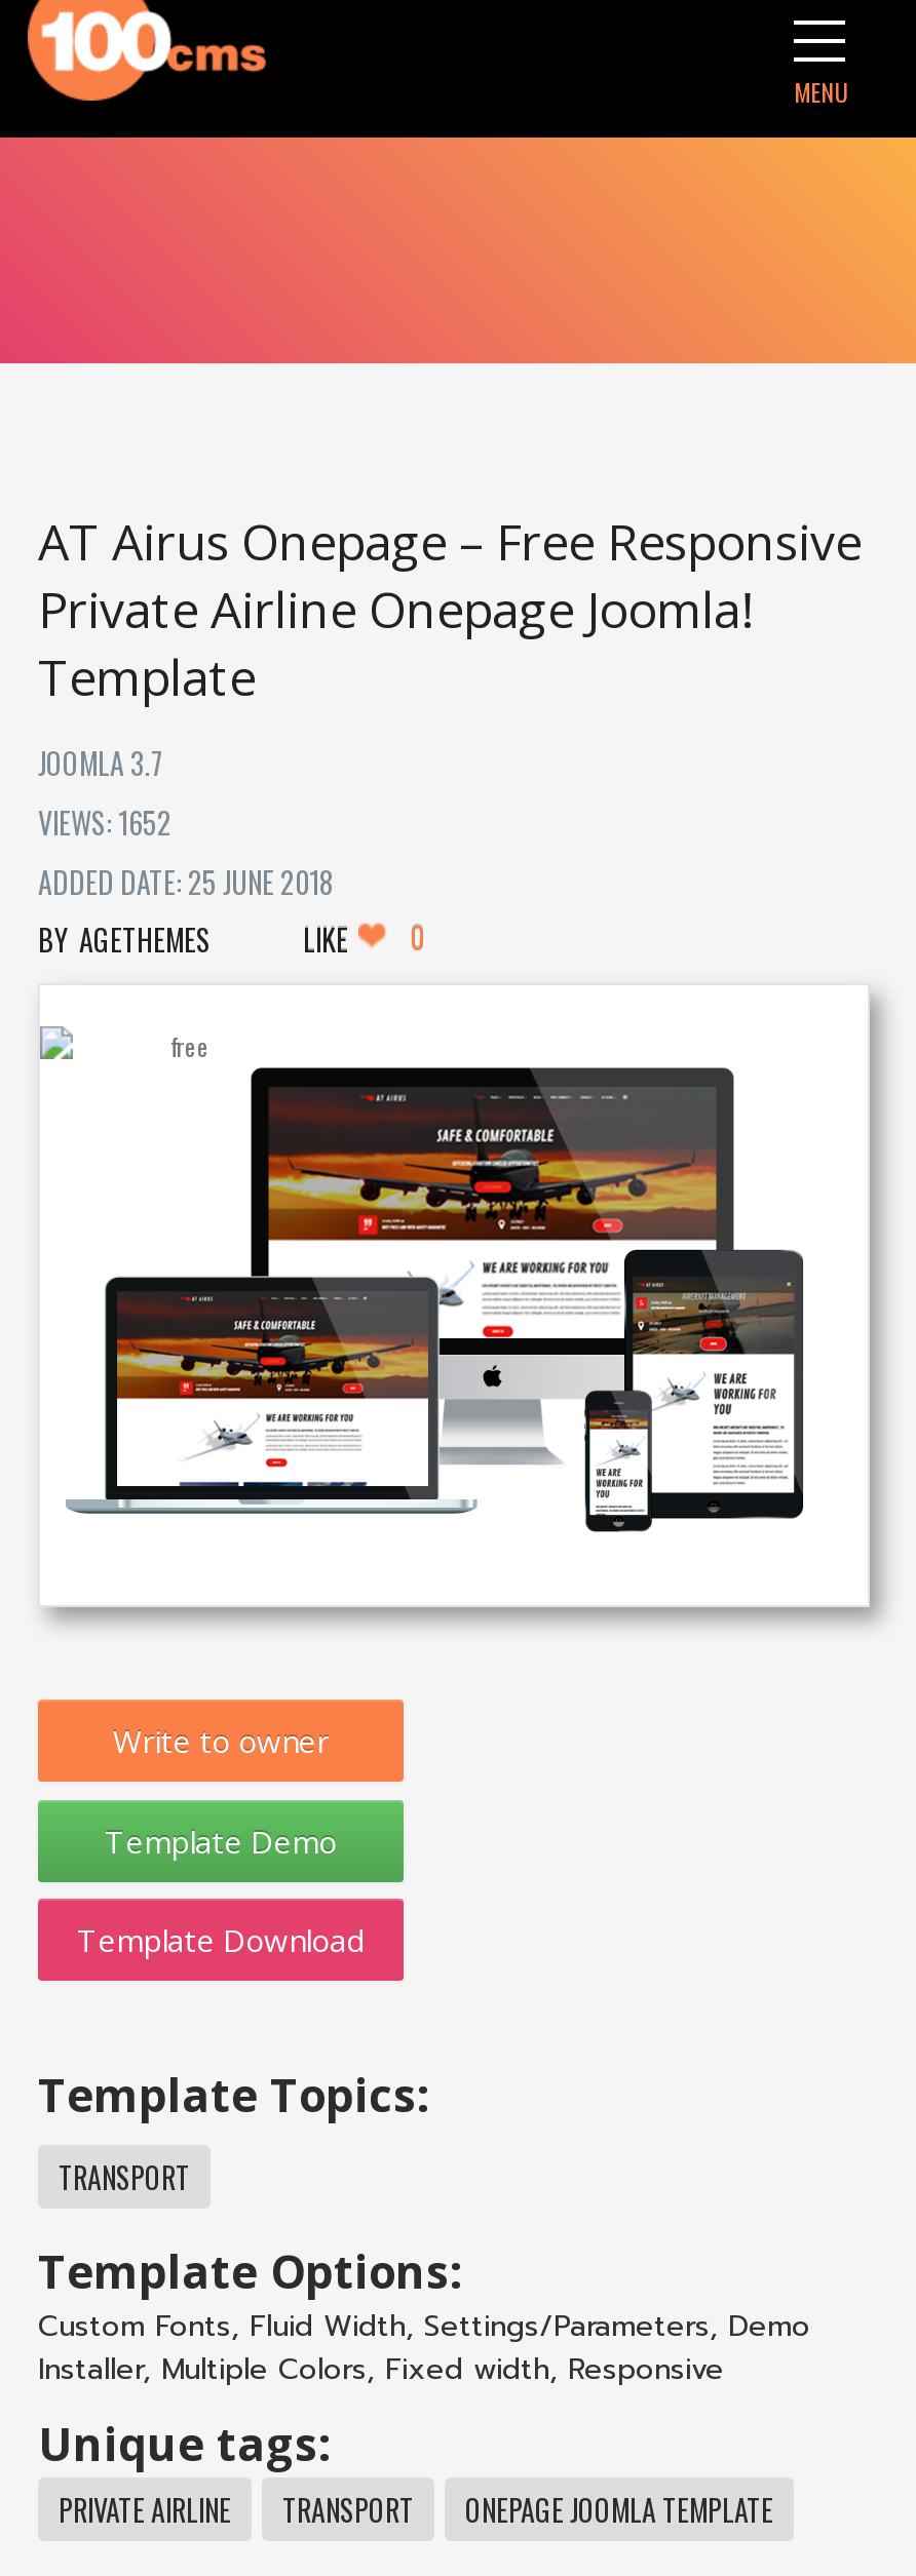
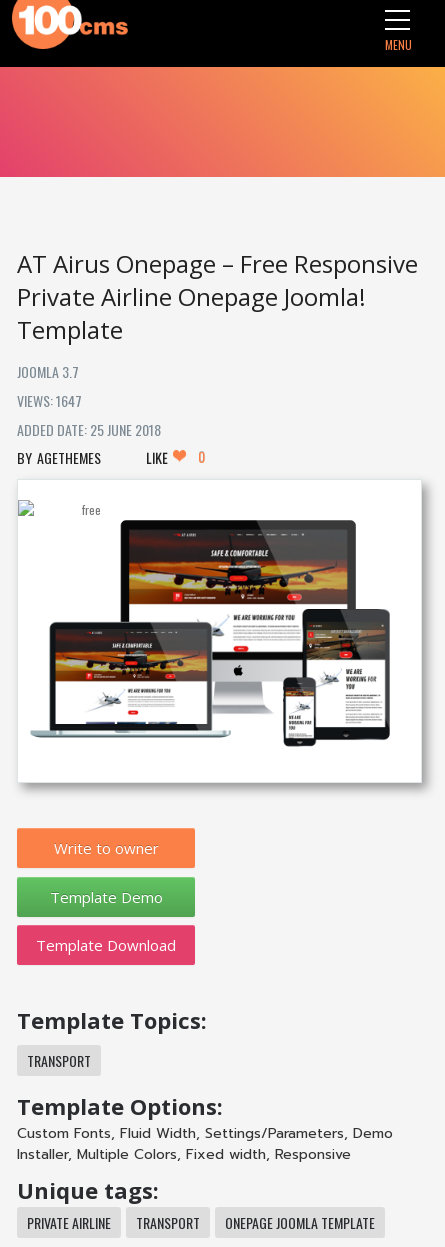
[38,801,171,844] VIEWS: 1652 -> [17,390,82,411] VIEWS: 1647

